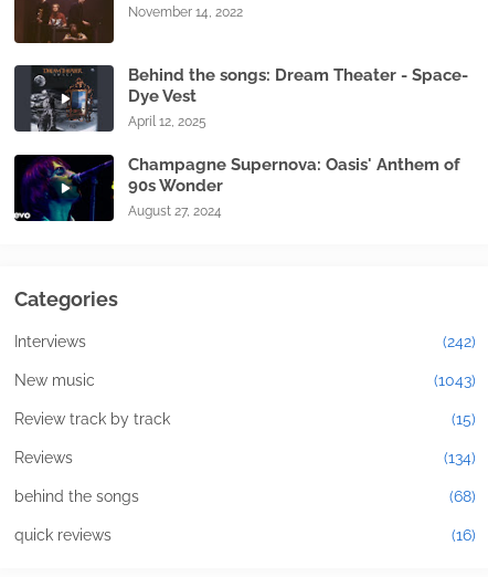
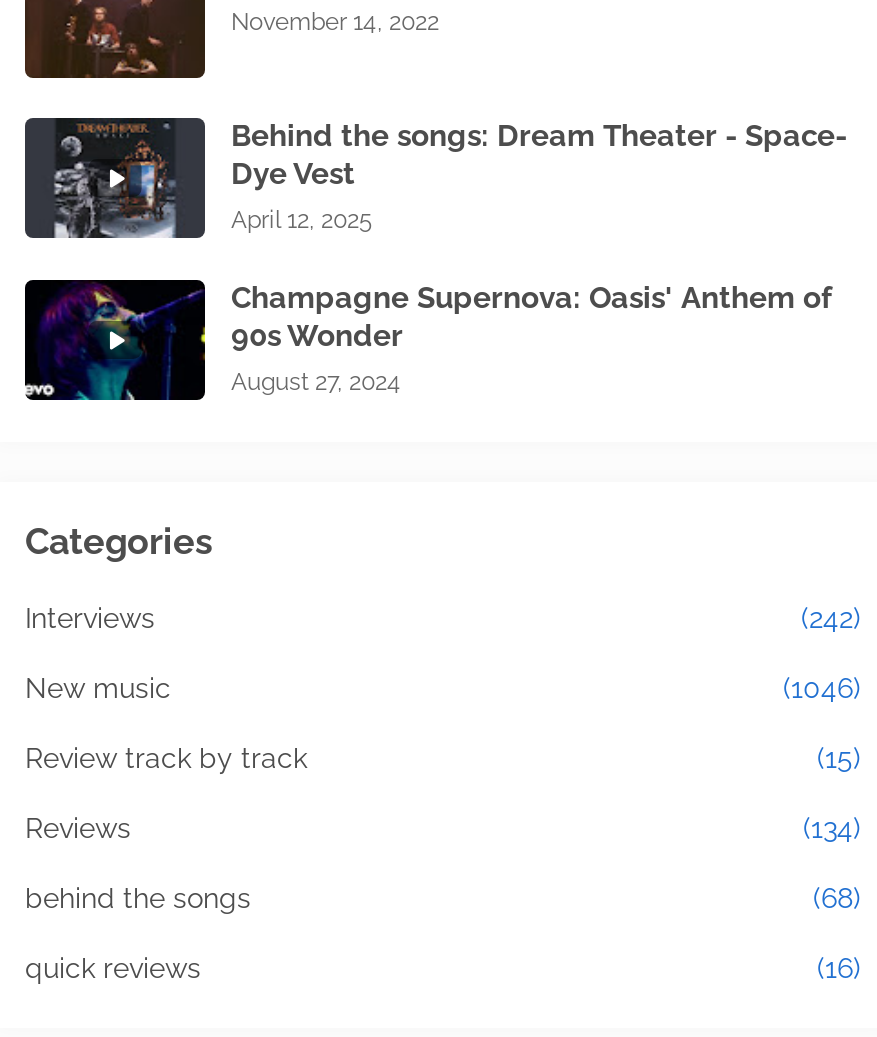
[434,372,476,389] (1043) -> [783,673,861,705] (1046)

